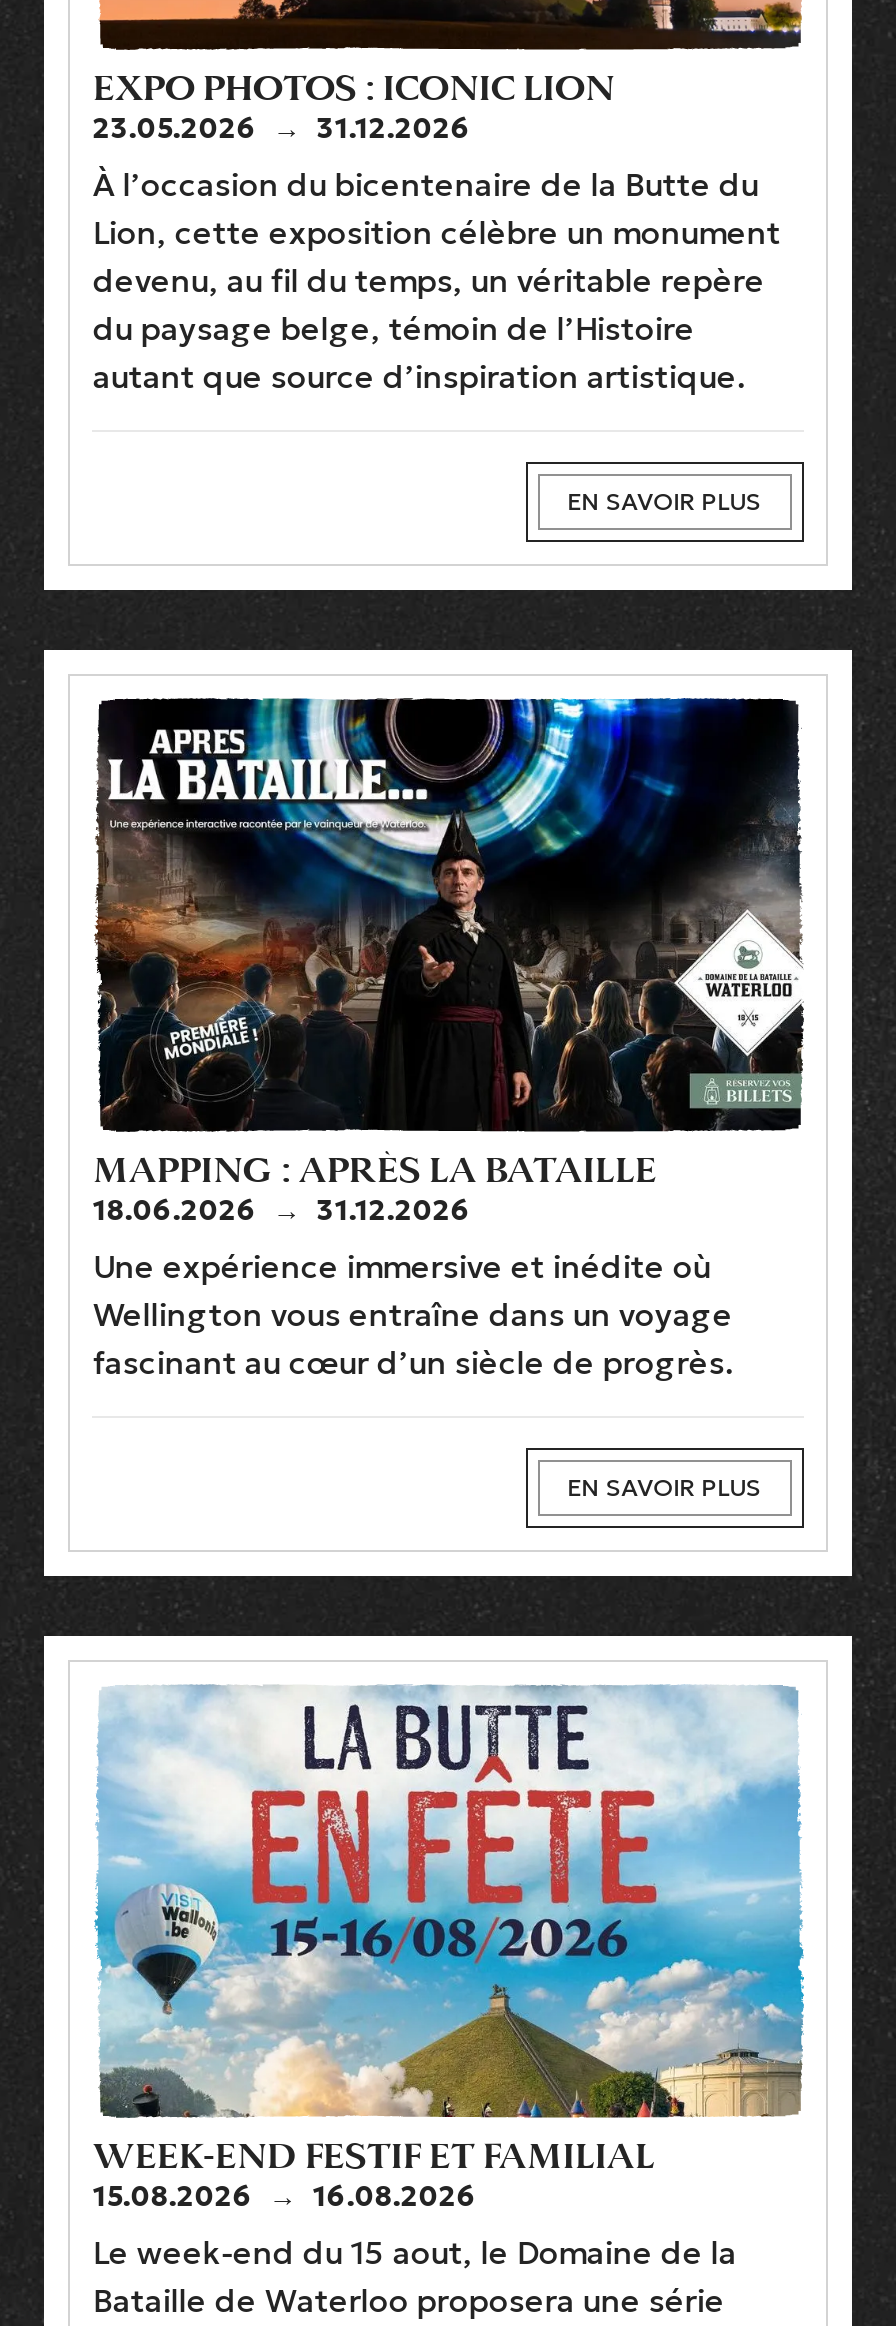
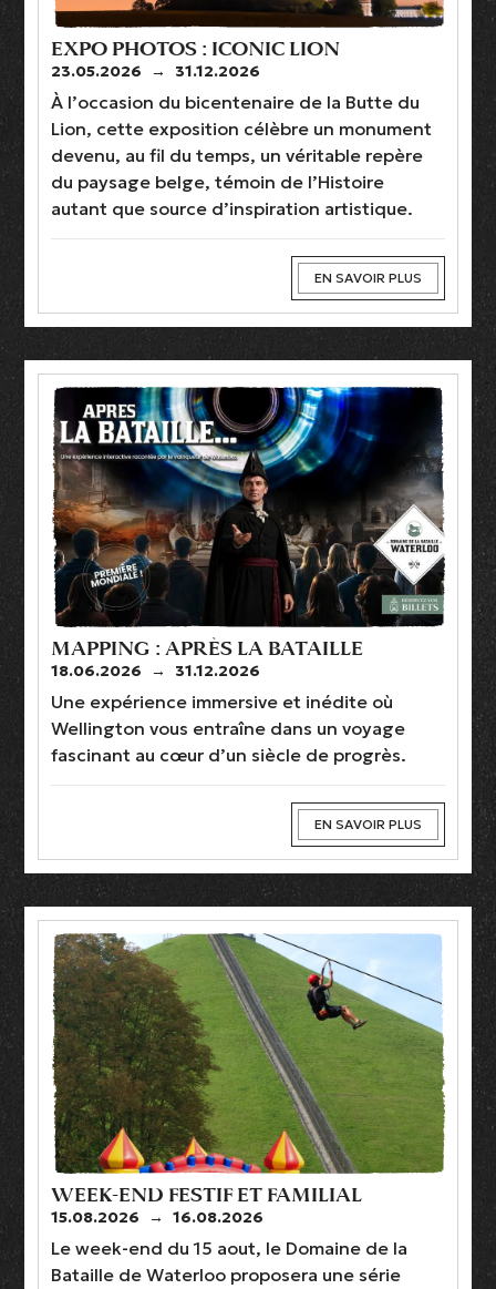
[94,1684,804,2120] [image] -> [52,933,446,1175] [image]

